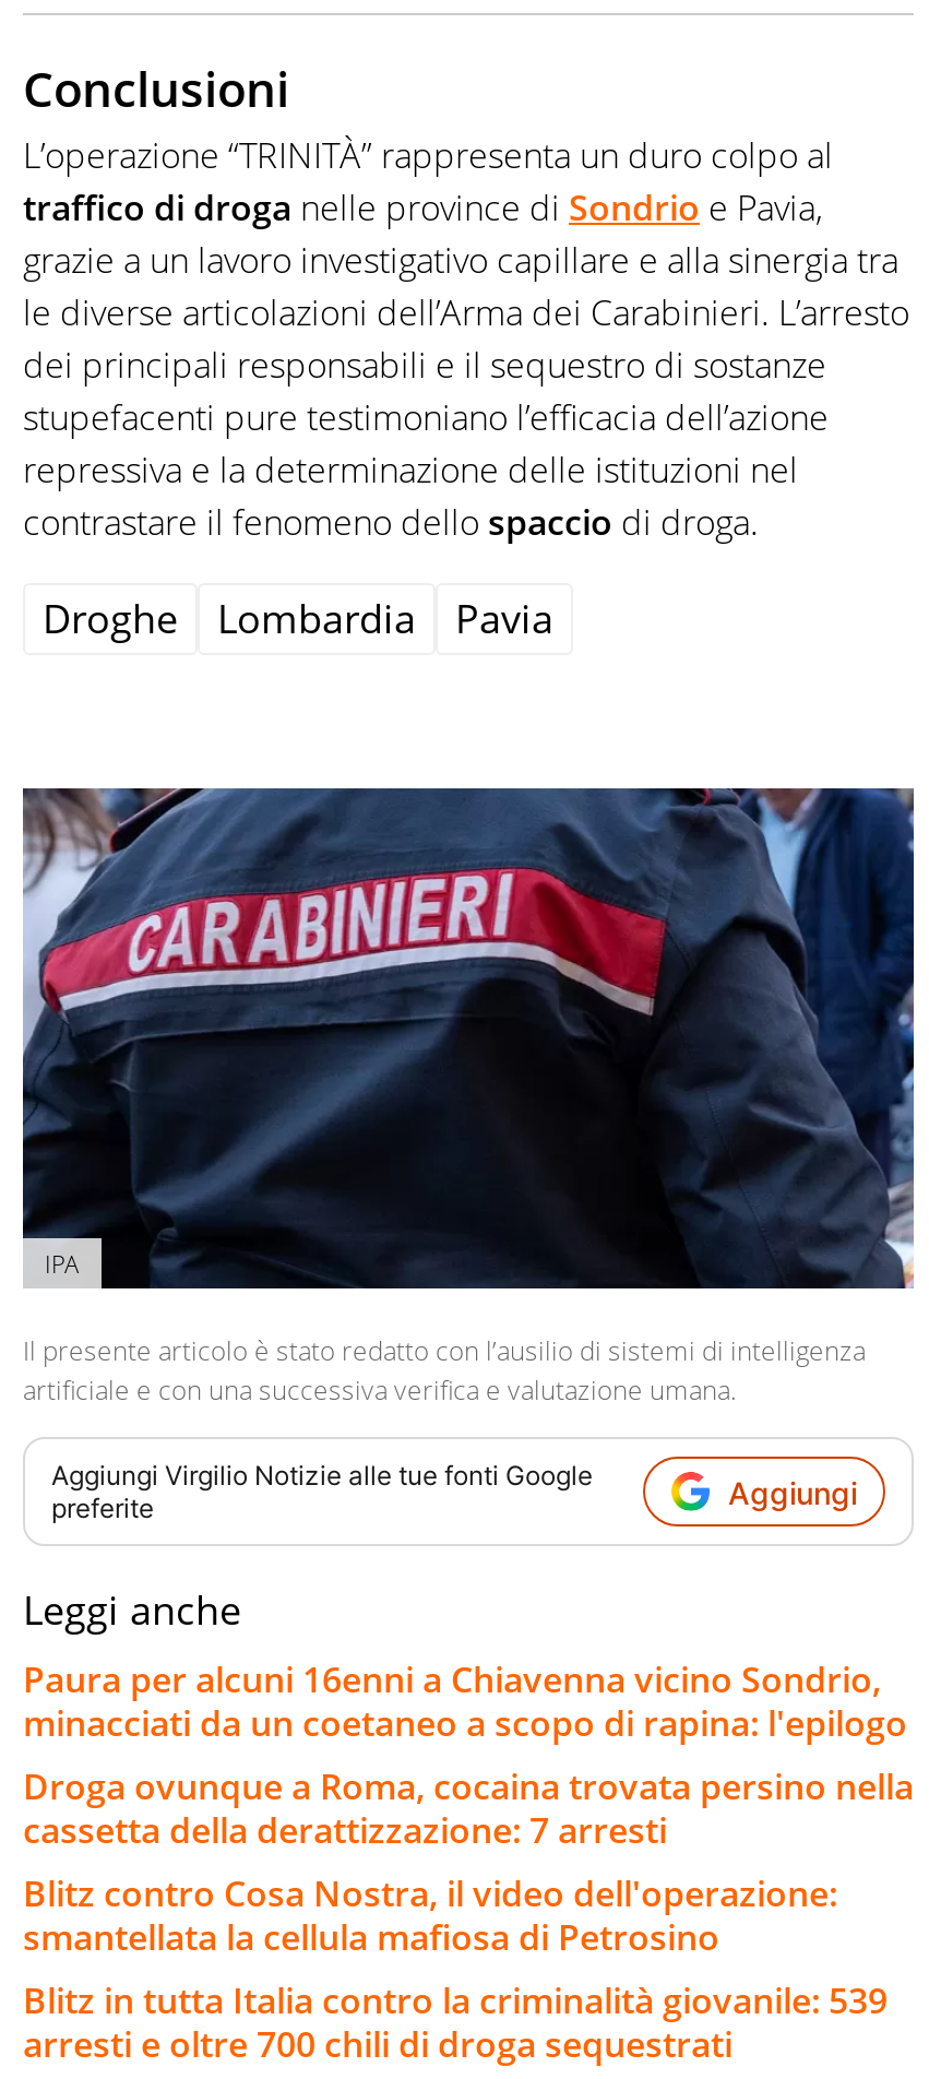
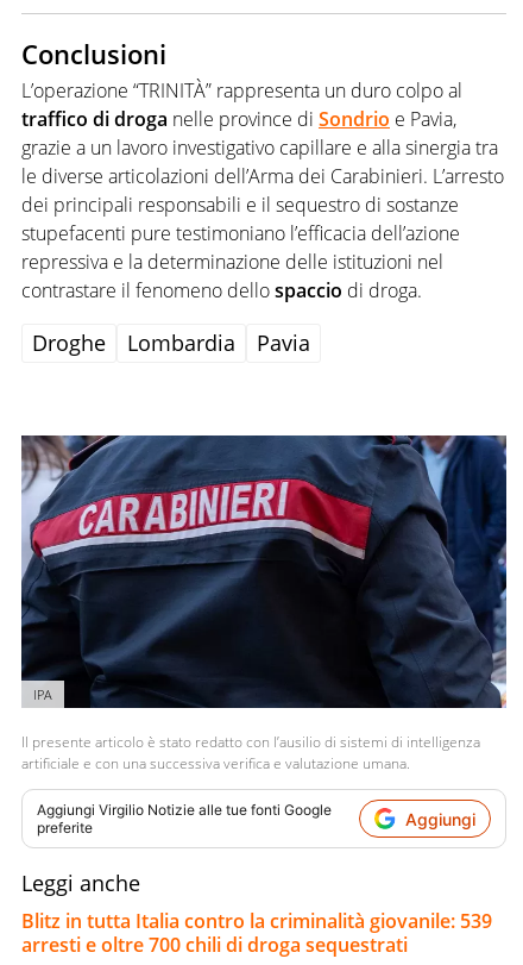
[23,1655,914,1961] Paura per alcuni 16enni a Chiavenna vicino Sondrio, | minacciati da un coetaneo a scopo di rapina: l'epilogo | Droga ovunque a Roma, cocaina trovata persino nella | cassetta della derattizzazione: 7 arresti | Blitz contro Cosa Nostra, il video dell'operazione: | smantellata la cellula mafiosa di Petrosino -> none

